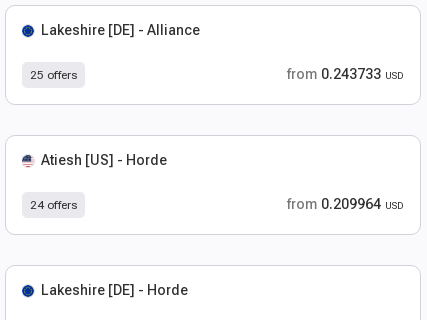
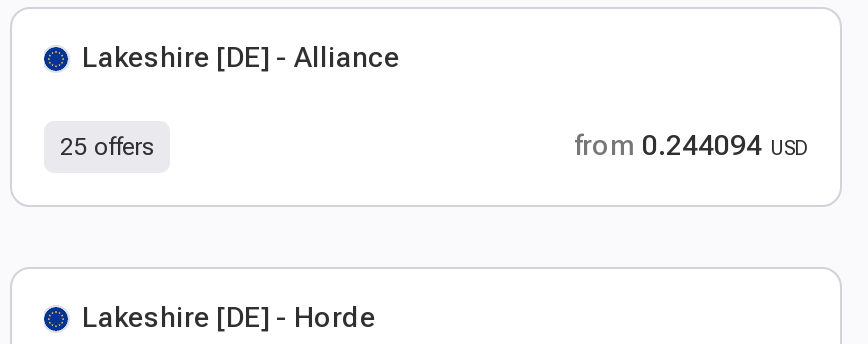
[287,66,404,82] from 0.243733 USD -> [574,129,808,161] from 0.244094 USD
[30,152,404,212] Atiesh [US] - Horde | from 0.209964 USD | 24 offers -> none

